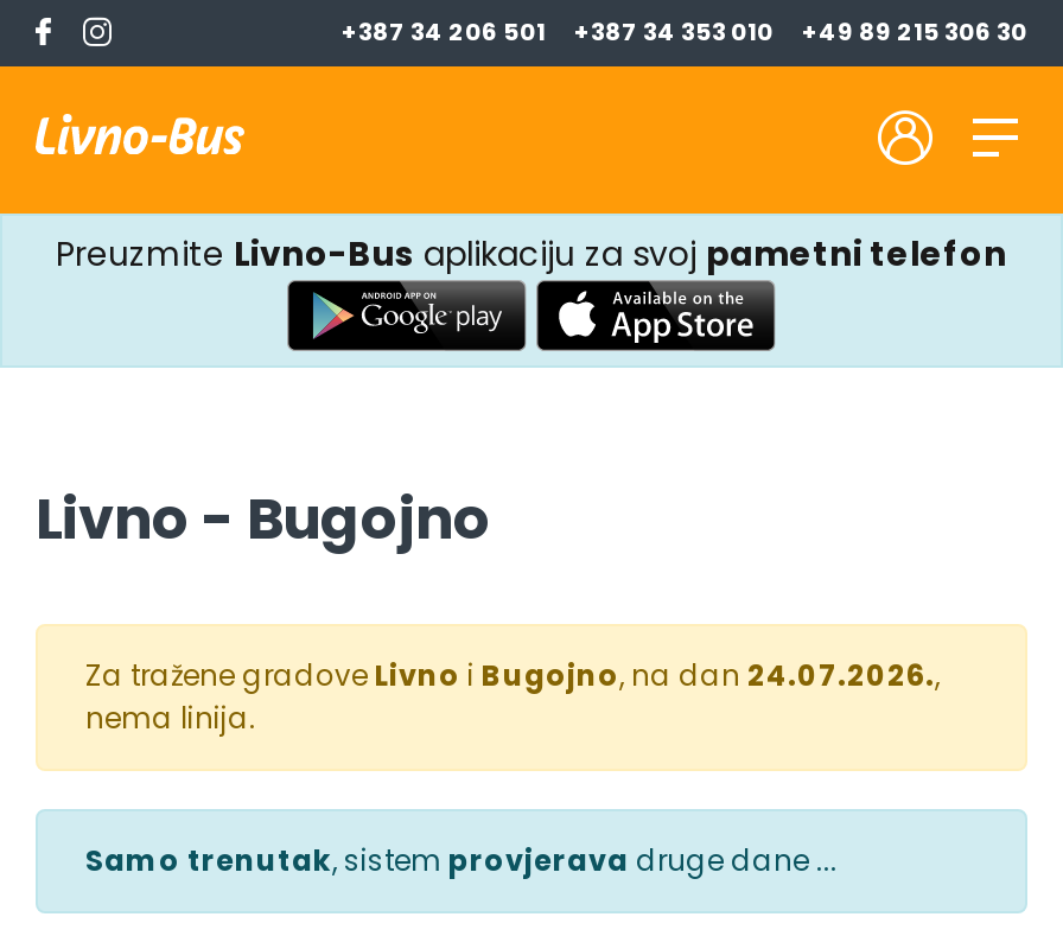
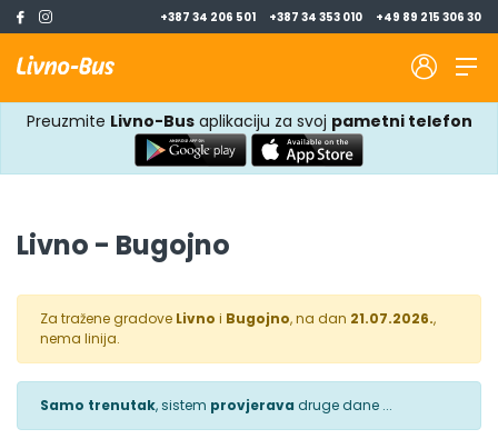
[85,655,935,695] Za tražene gradove Livno i Bugojno, na dan 24.07.2026. -> [40,309,434,328] Za tražene gradove Livno i Bugojno, na dan 21.07.2026.

